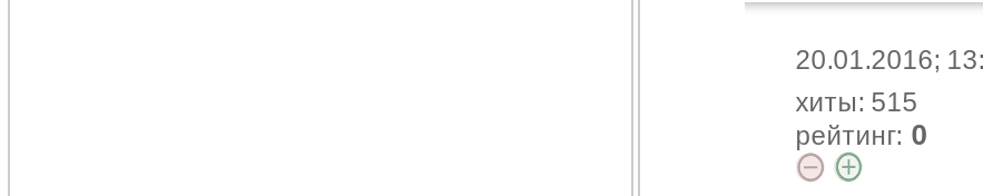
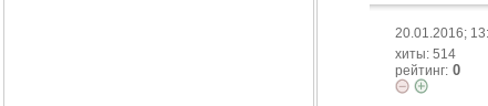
[796,86,918,118] хиты: 515 -> [395,46,456,62] хиты: 514

